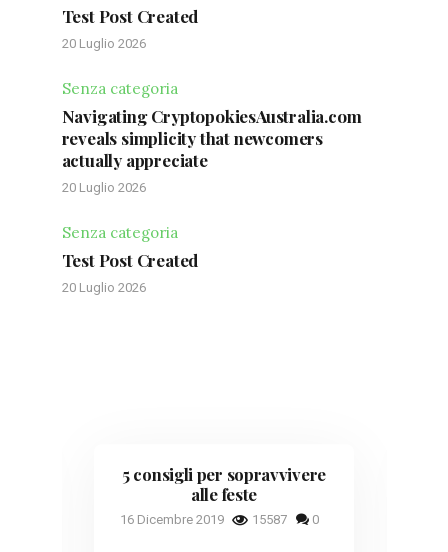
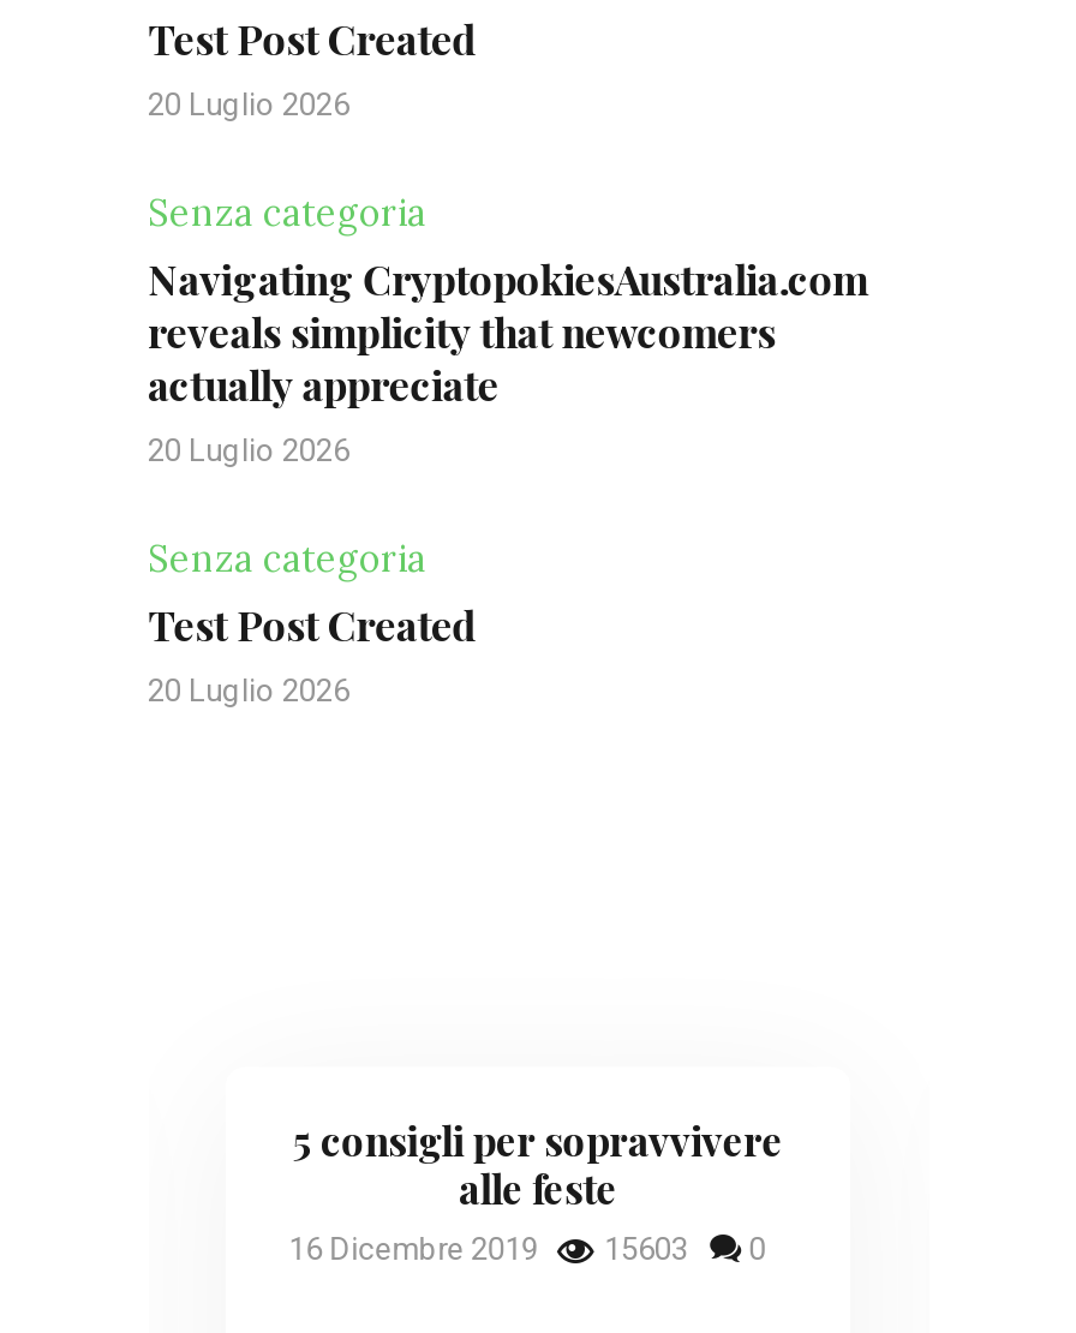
[120,513,319,528] 16 Dicembre 2019 15587 0 -> [288,1231,766,1267] 16 Dicembre 2019 15603 0

